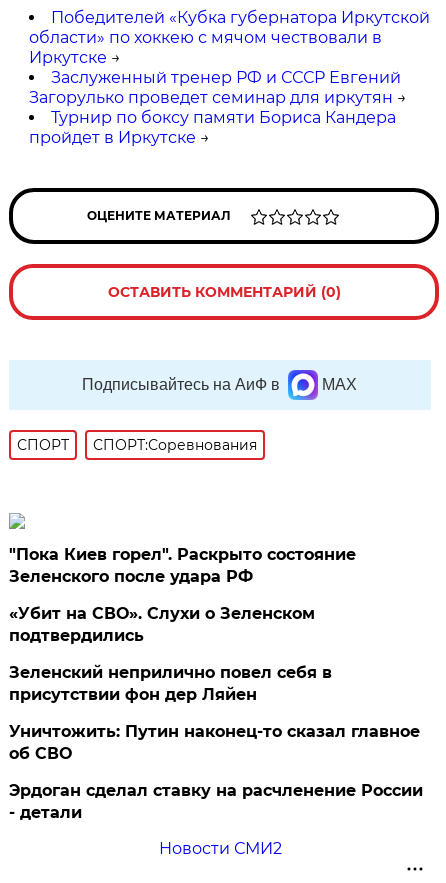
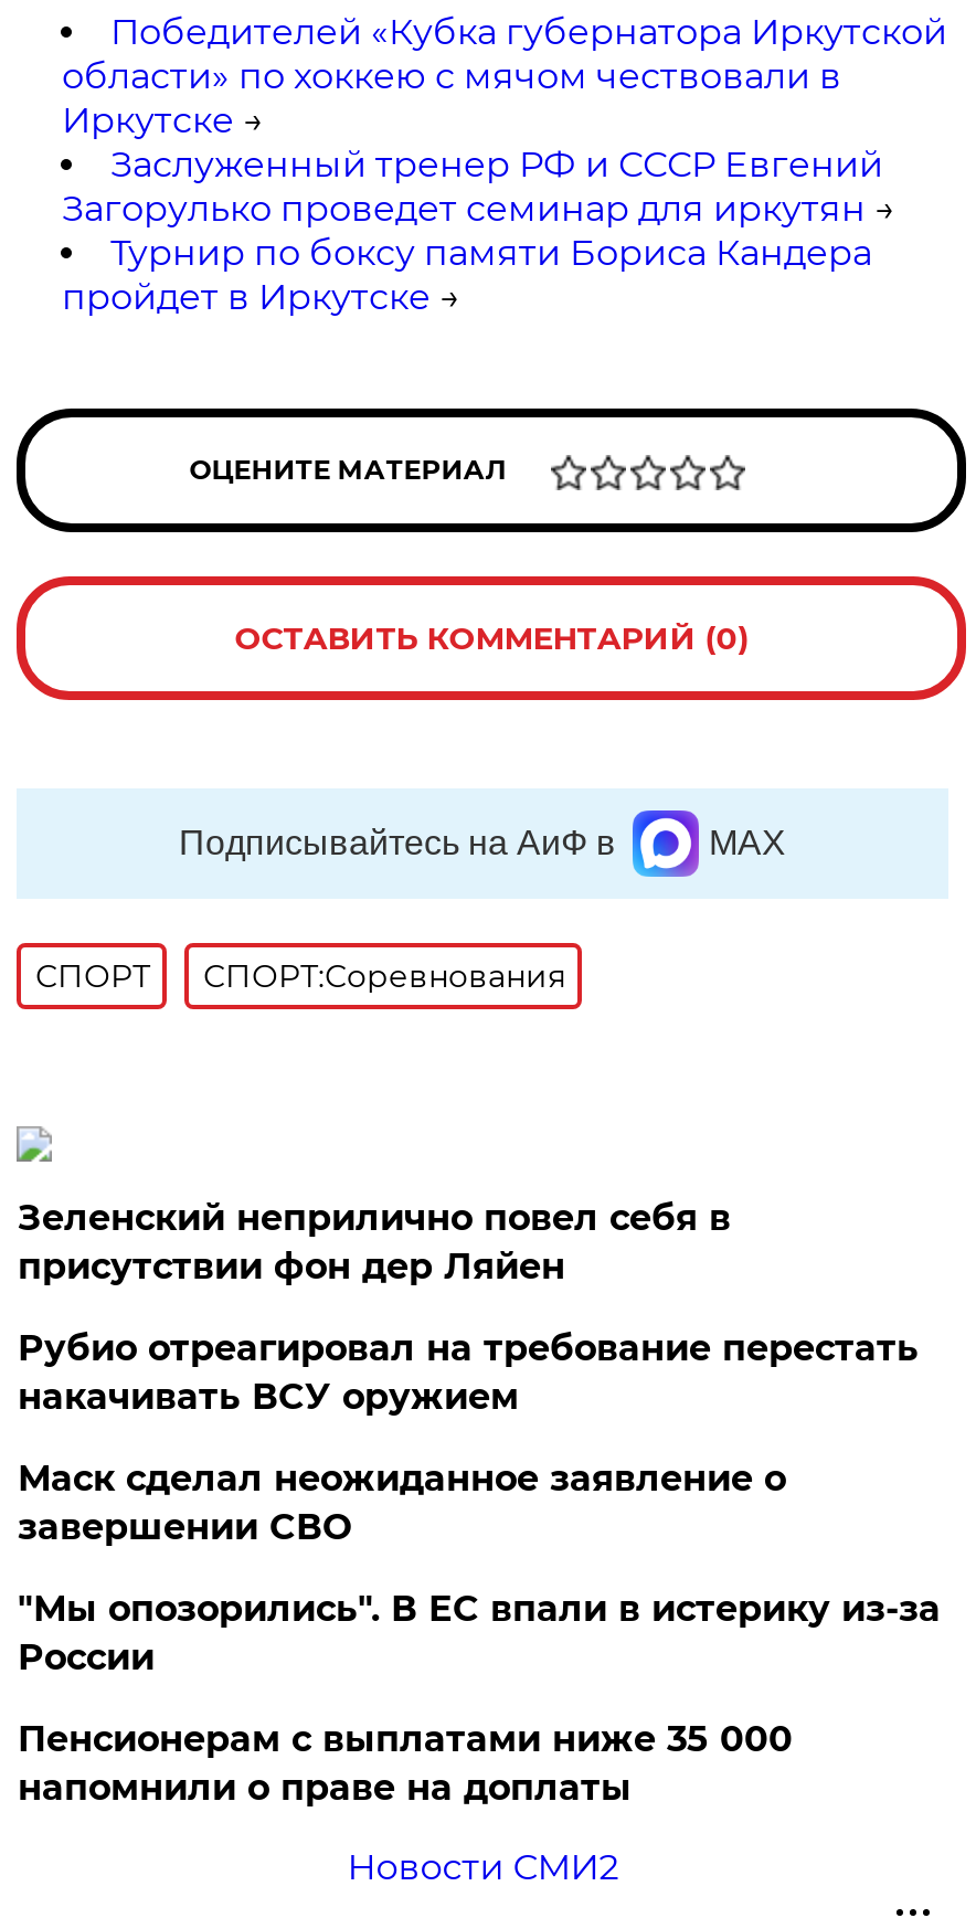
[9,545,356,645] "Пока Киев горел". Раскрыто состояние | Зеленского после удара РФ | «Убит на СВО». Слухи о Зеленском | подтвердились -> none
moved [9,663,332,704] -> [17,1197,731,1288]: Зеленский неприлично повел cебя в | присутствии фон дер Ляйен
[9,722,423,822] Уничтожить: Путин наконец-то сказал главное | об СВО | Эрдоган сделал ставку на расчленение России | - детали -> [17,1327,940,1809] Рубио отреагировал на требование перестать | накачивать ВСУ оружием | Маск сделал неожиданное заявление о | завершении СВО | "Мы опозорились". В ЕС впали в истерику из-за | России | Пенсионерам с выплатами ниже 35 000 | напомнили о праве на доплаты

